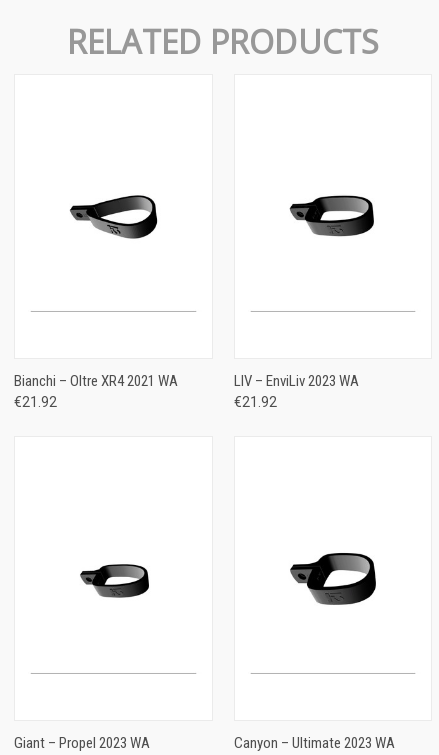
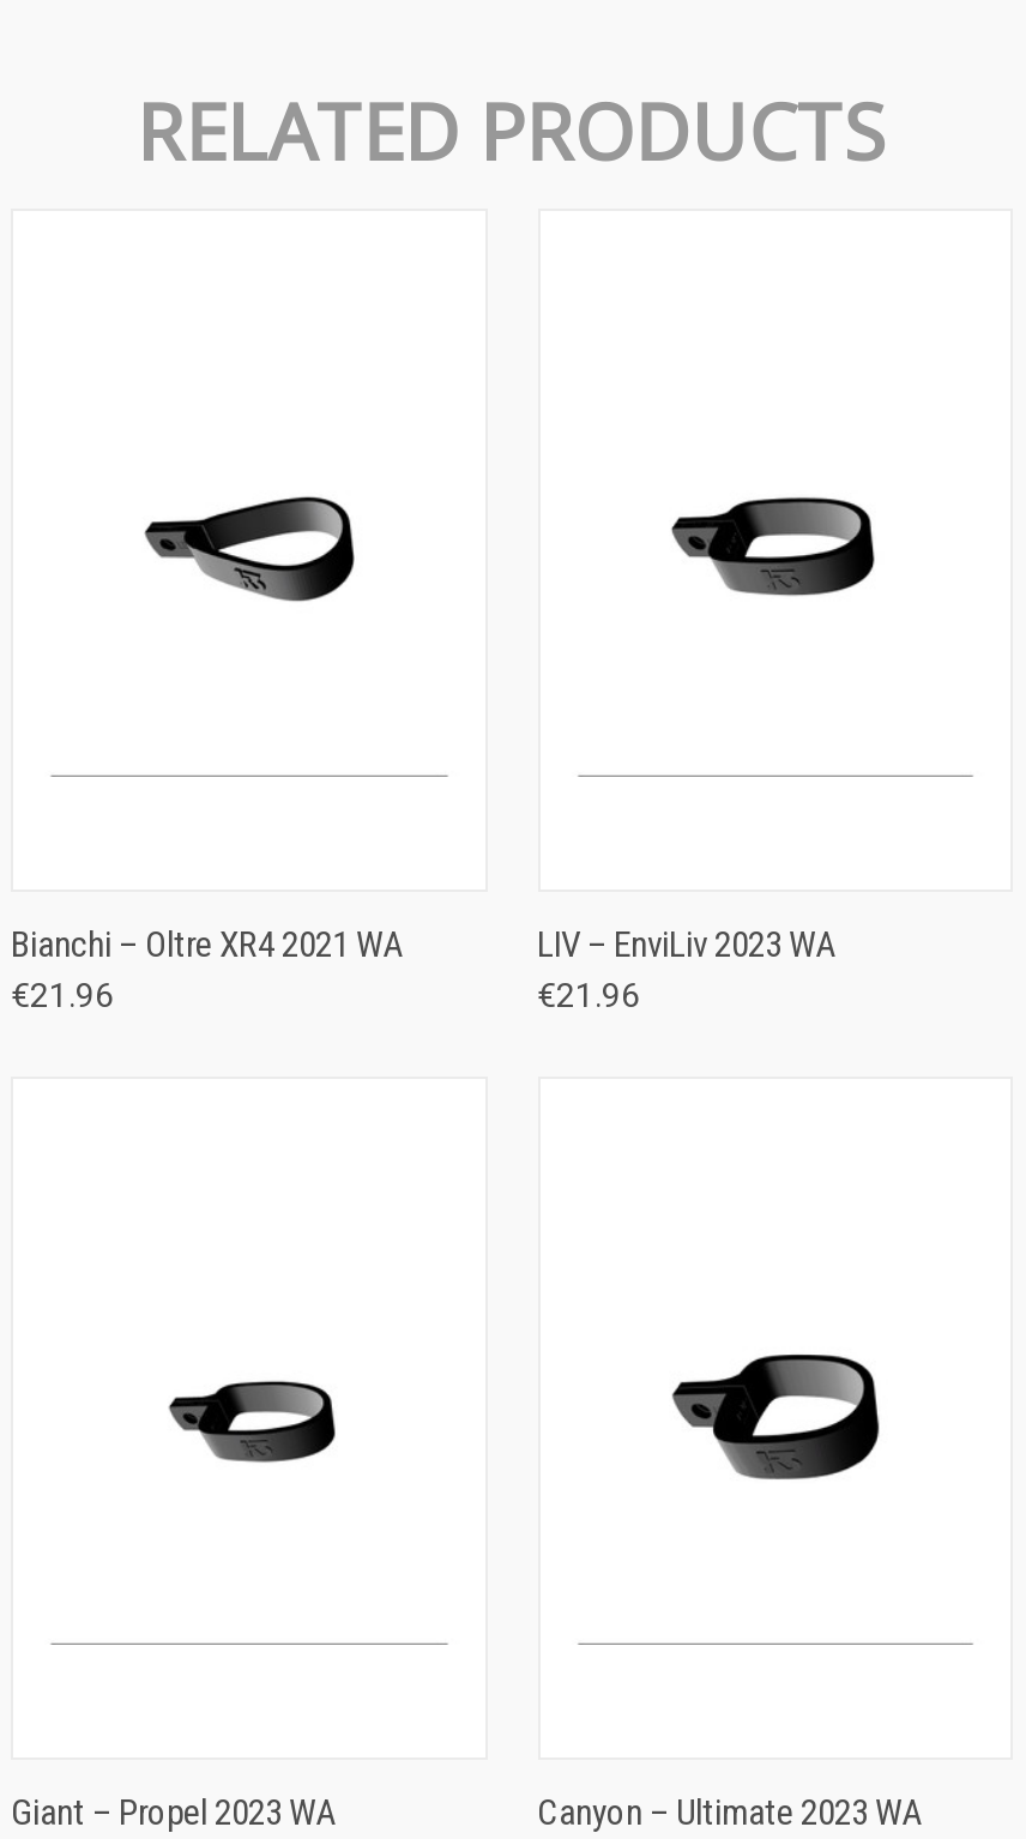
[14,394,57,410] €21.92 -> [11,974,114,1013] €21.96
[233,394,276,410] €21.92 -> [537,974,640,1013] €21.96

